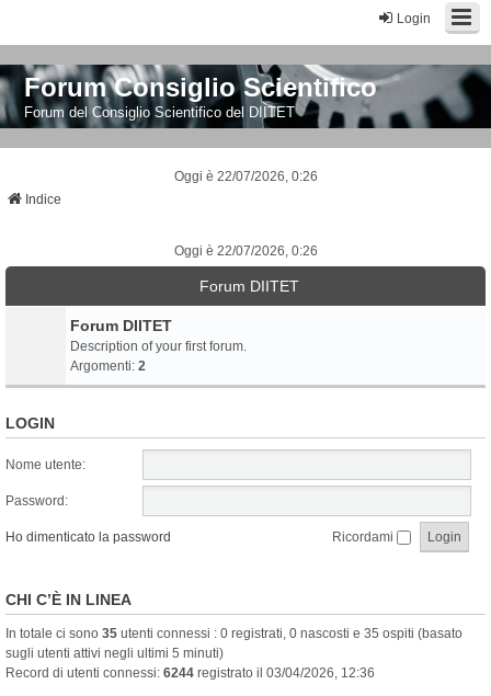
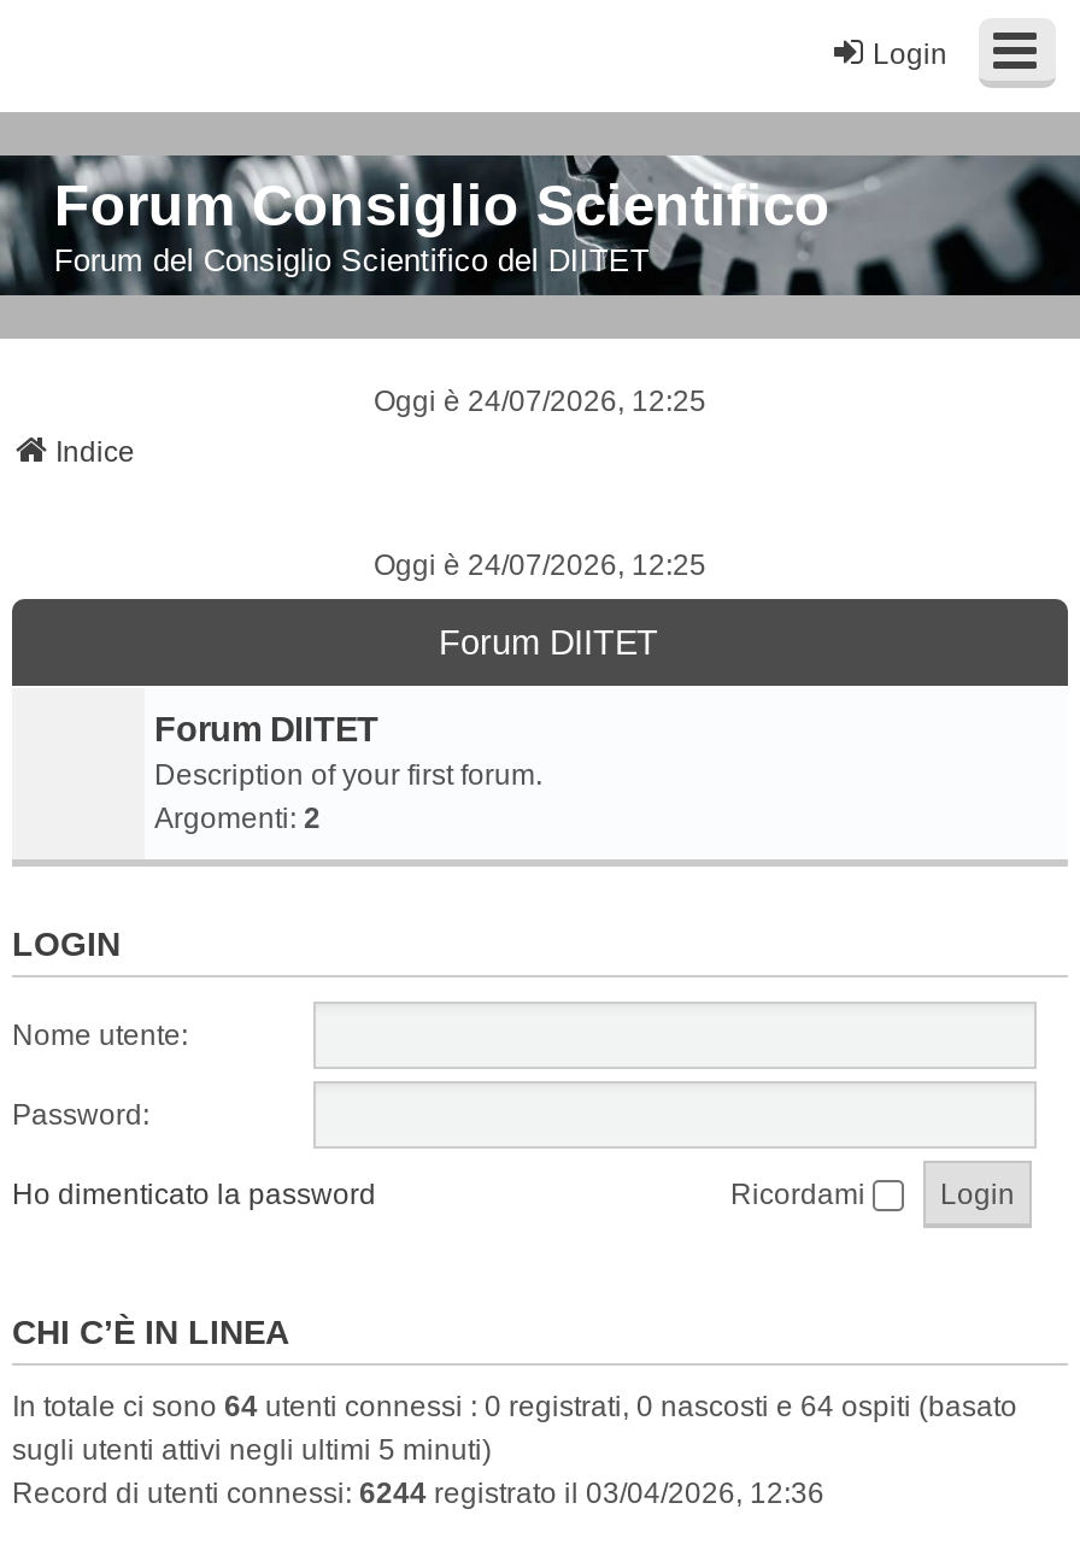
[174,169,317,184] Oggi è 22/07/2026, 0:26 -> [374,385,706,418] Oggi è 24/07/2026, 12:25
[174,243,317,259] Oggi è 22/07/2026, 0:26 -> [374,549,706,582] Oggi è 24/07/2026, 12:25
[5,626,463,641] In totale ci sono 35 utenti connessi : 0 registrati, 0 nascosti e 35 ospiti (basato -> [12,1390,1017,1424] In totale ci sono 64 utenti connessi : 0 registrati, 0 nascosti e 64 ospiti (basato

